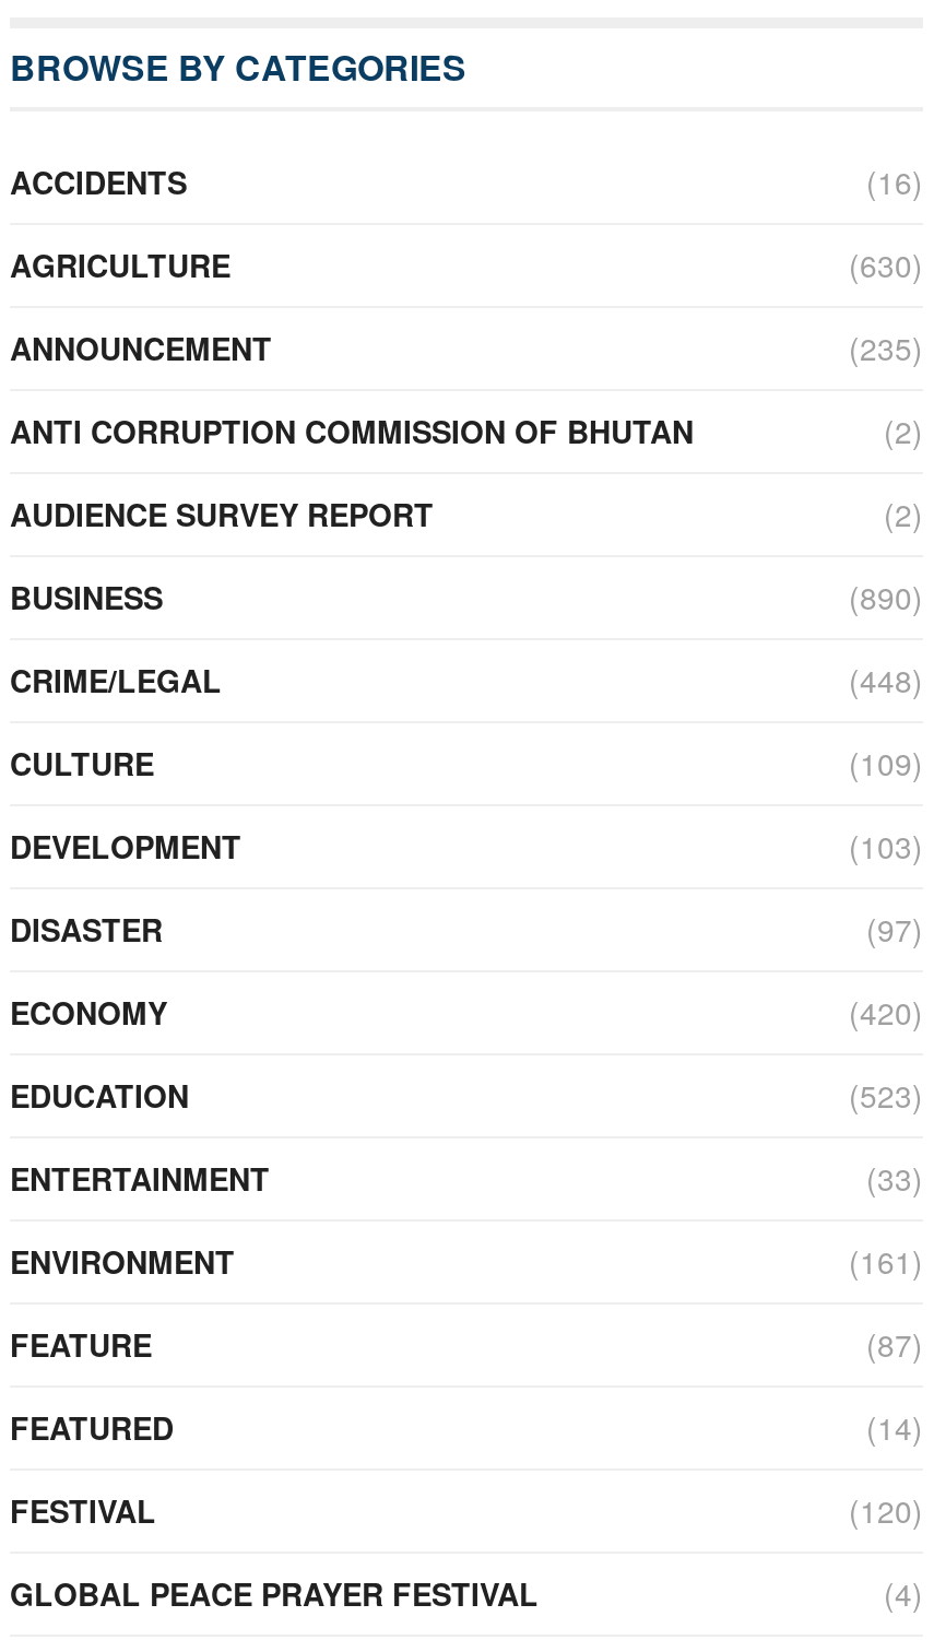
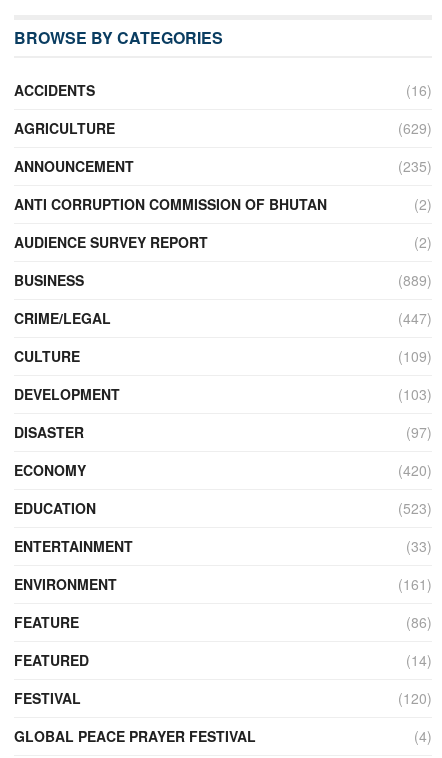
[849,243,923,286] (630) -> [398,118,432,138] (629)
[849,575,923,619] (890) -> [398,270,432,290] (889)
[849,658,923,702] (448) -> [398,308,432,328] (447)
[866,1322,923,1366] (87) -> [406,612,432,632] (86)

